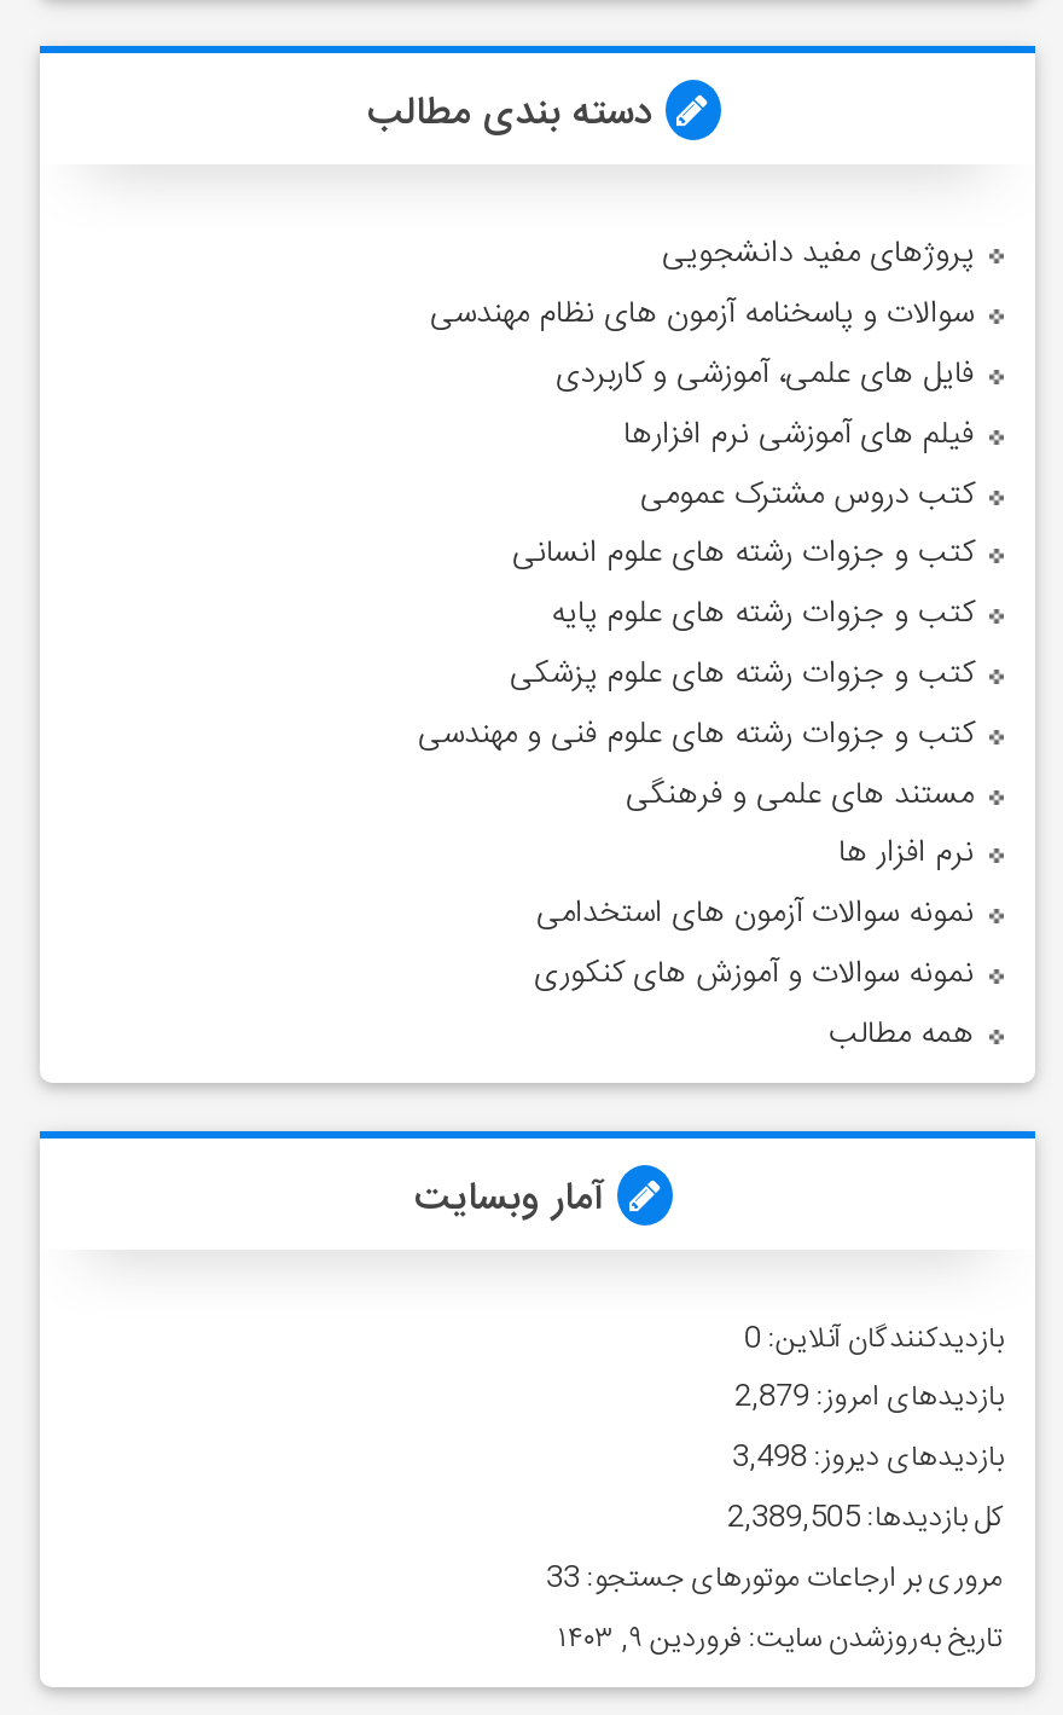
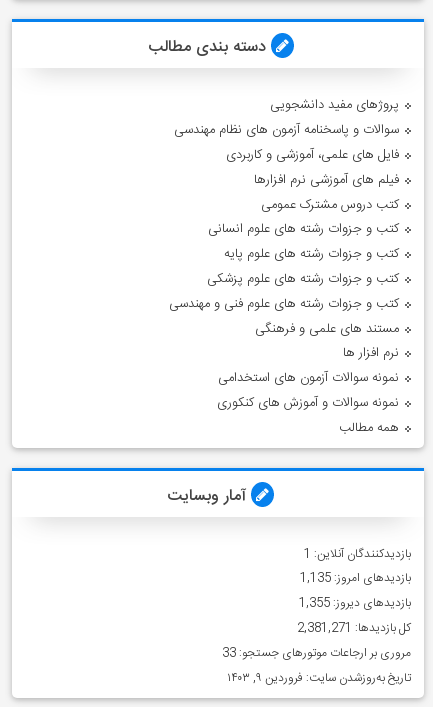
[744,1314,1003,1362] بازدیدکنندگان آنلاین: 0 -> [304,544,411,564] بازدیدکنندگان آنلاین: 1
[735,1374,1003,1423] بازدیدهای امروز: 2,879 -> [300,568,411,588] بازدیدهای امروز: 1,135
[732,1434,1003,1482] بازدیدهای دیروز: 3,498 -> [299,593,411,613] بازدیدهای دیروز: 1,355
[727,1494,1003,1542] کل بازدیدها: 2,389,505 -> [297,618,411,638] کل بازدیدها: 2,381,271

